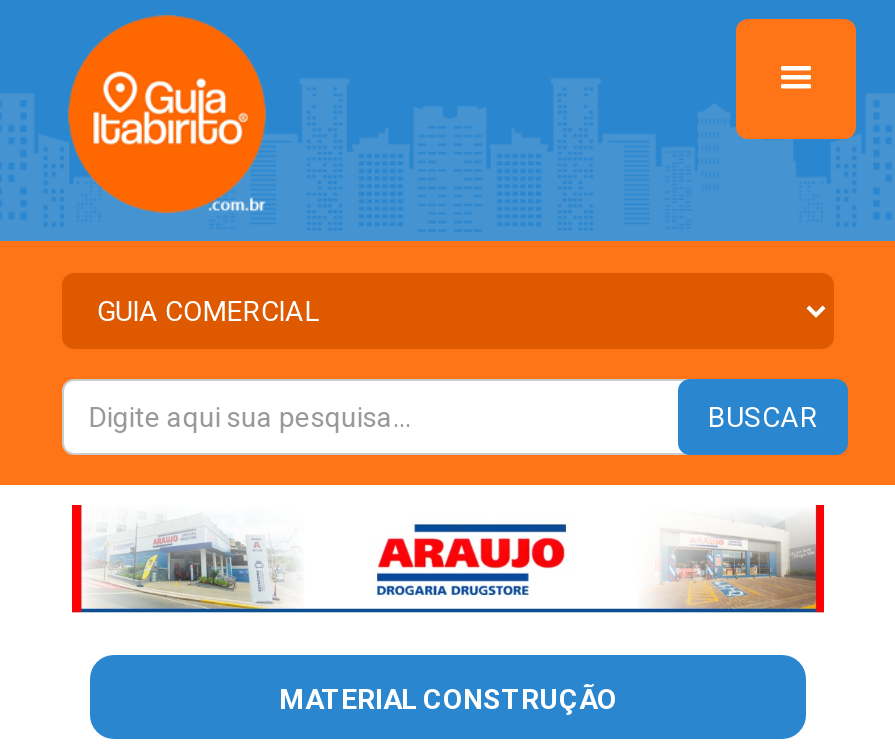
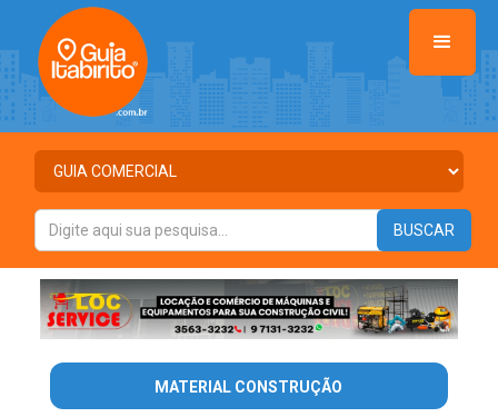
[70,503,826,615] [image] -> [39,278,459,338] [image]

